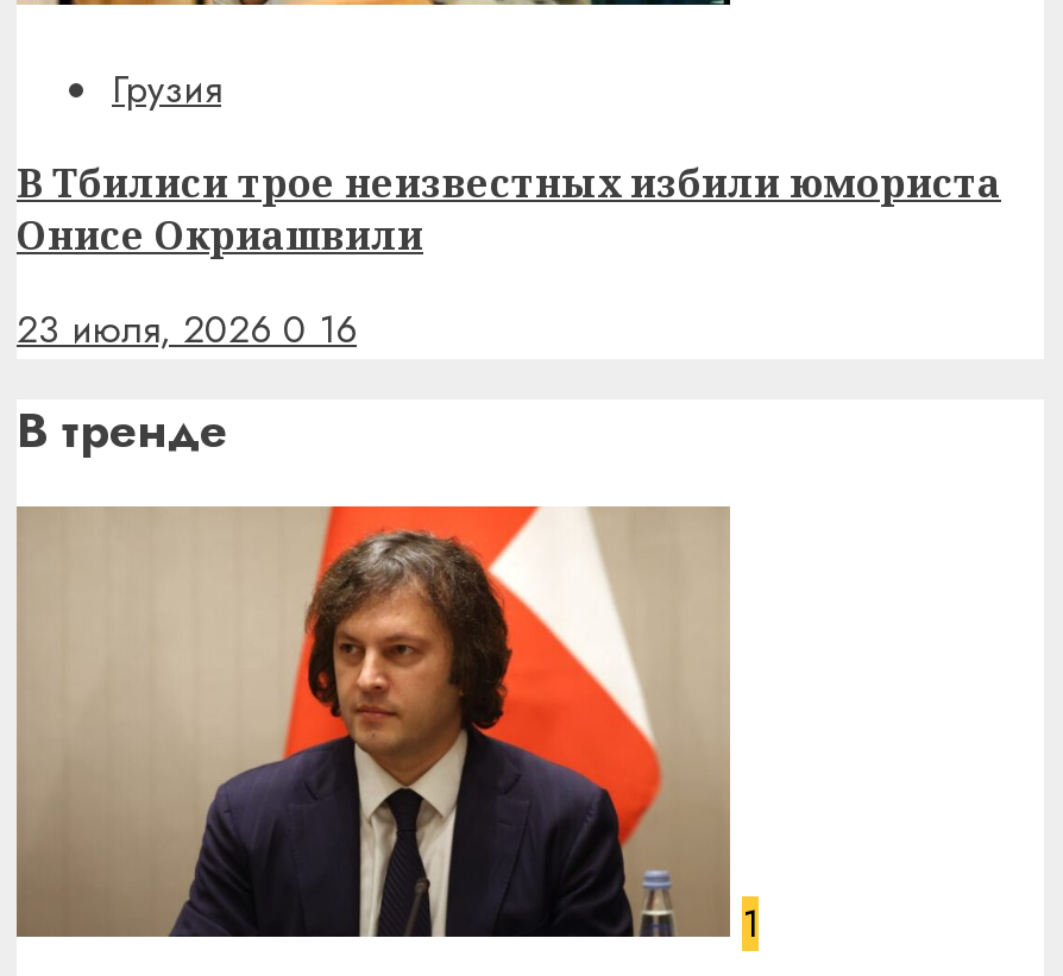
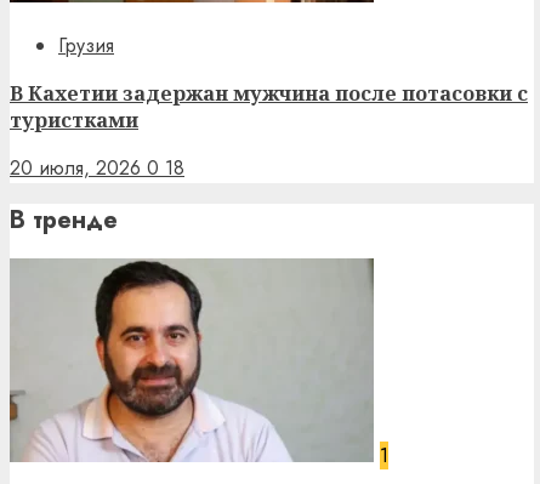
[17,158,1001,263] В Тбилиси трое неизвестных избили юмориста | Онисе Окриашвили -> [10,81,528,134] В Кахетии задержан мужчина после потасовки с | туристками
[17,303,357,358] 23 июля, 2026016 -> [10,155,184,183] 20 июля, 2026018
[17,504,728,939] [image] -> [10,258,374,463] [image]

